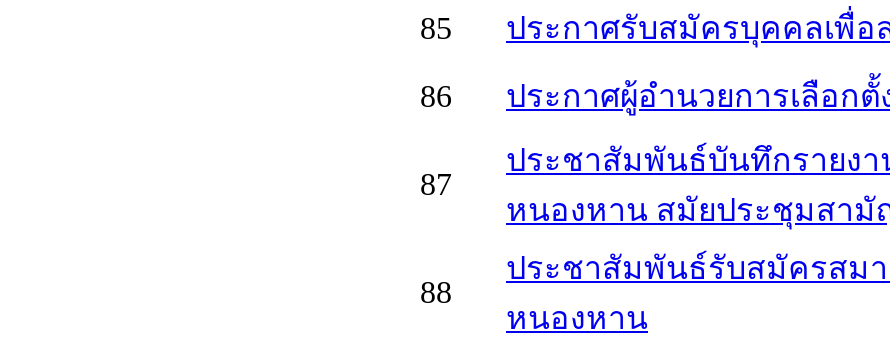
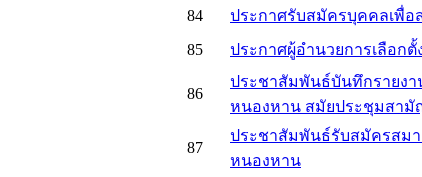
[420,11,452,45] 85 -> [187,7,203,24] 84
[420,79,452,113] 86 -> [187,41,203,58] 85
[420,167,452,201] 87 -> [187,85,203,102] 86
[420,275,452,309] 88 -> [187,139,203,156] 87

